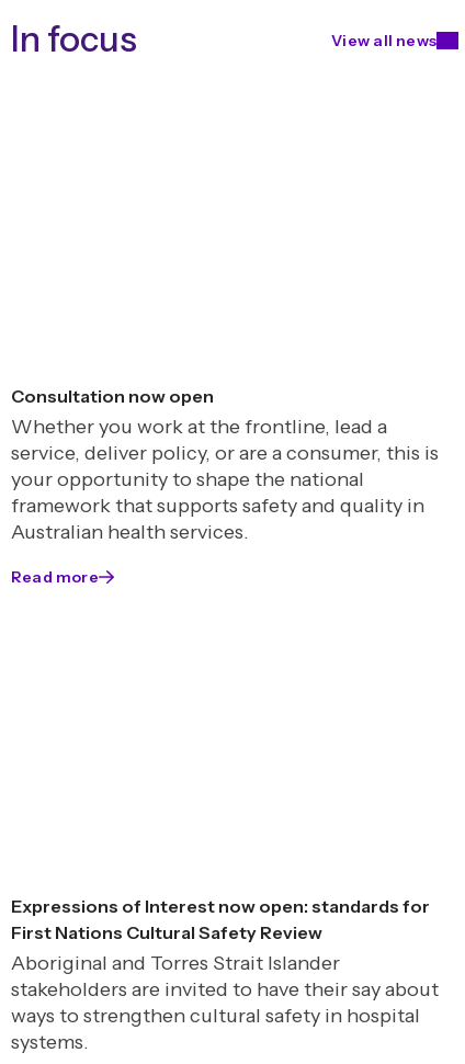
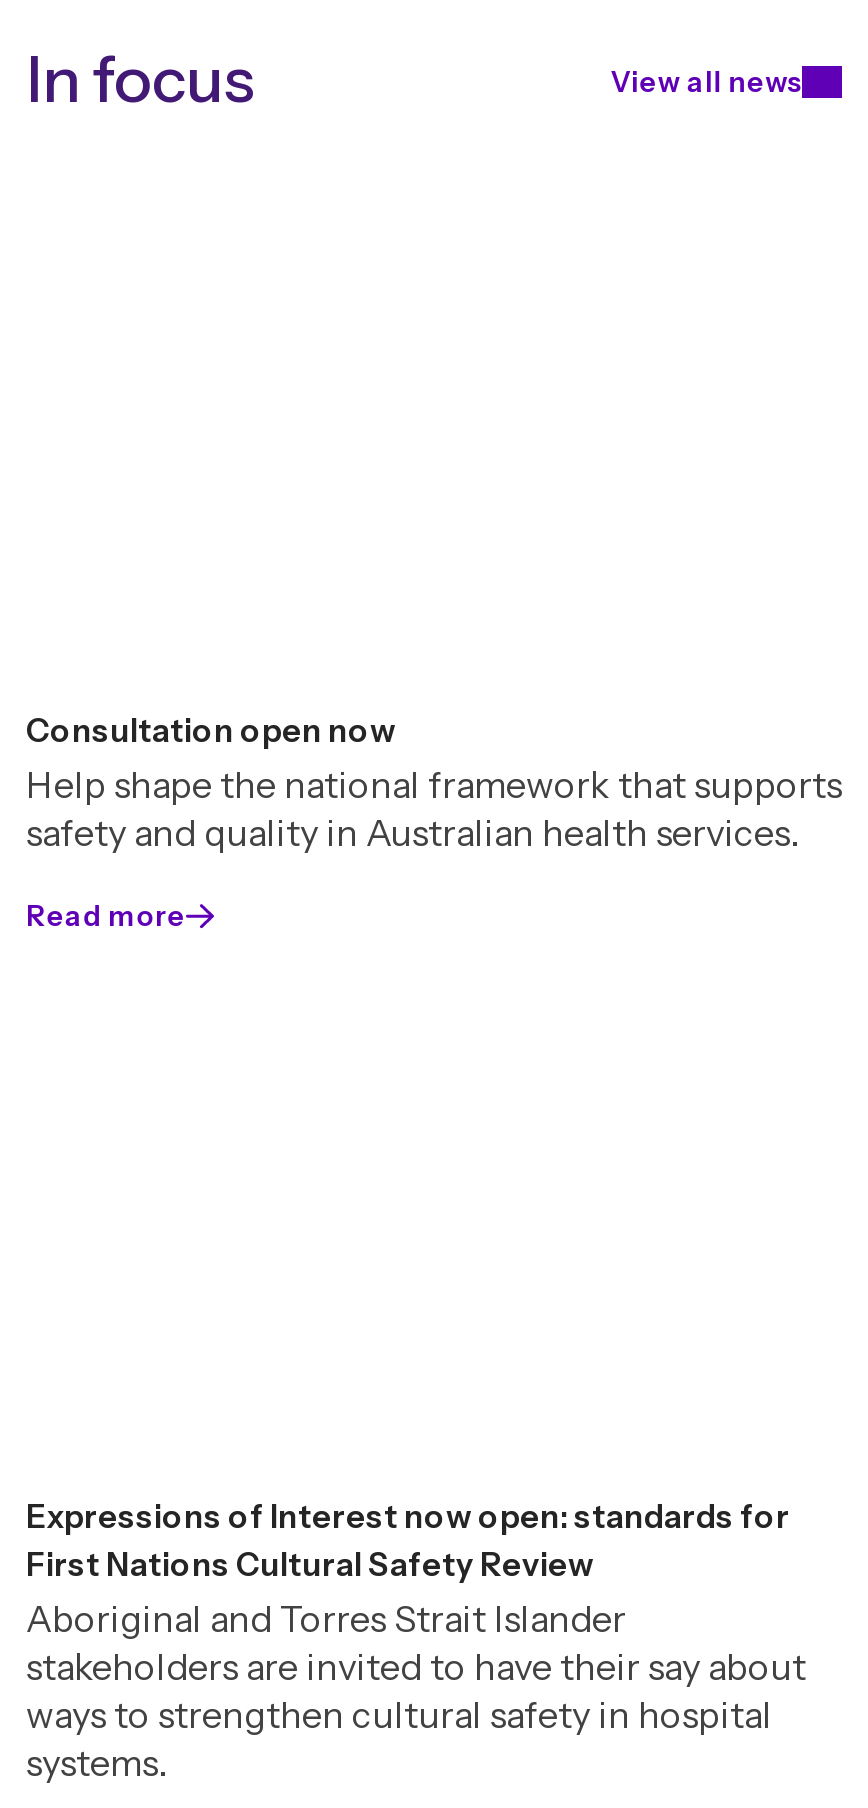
[11,384,439,544] Consultation now open | Whether you work at the frontline, lead a | service, deliver policy, or are a consumer, this is | your opportunity to shape the national | framework that supports safety and quality in | Australian health services. -> [26,709,842,855] Consultation open now | Help shape the national framework that supports | safety and quality in Australian health services.

